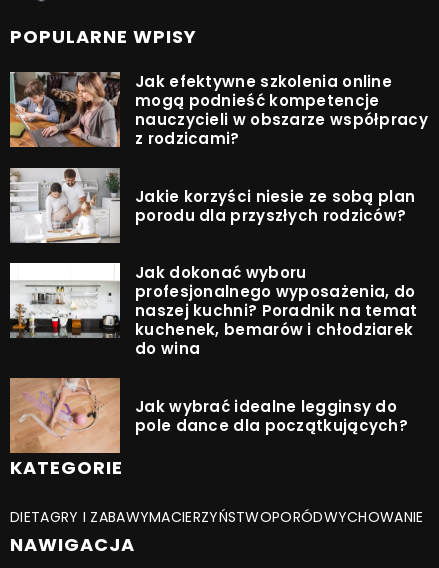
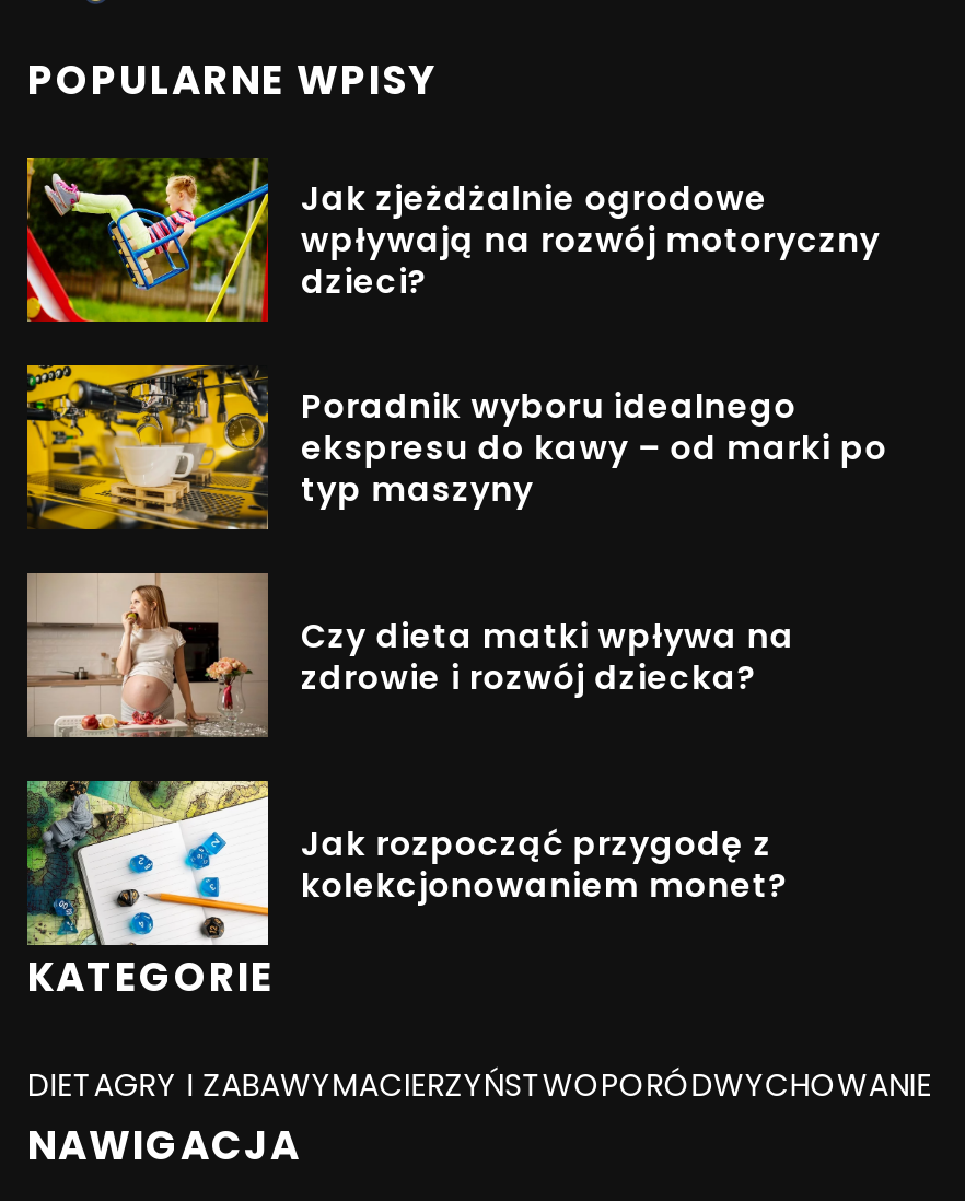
[9,71,428,149] [image] | Jak efektywne szkolenia online | mogą podnieść kompetencje | nauczycieli w obszarze współpracy | z rodzicami? -> [25,155,880,324] [image] | Jak zjeżdżalnie ogrodowe | wpływają na rozwój motoryczny | dzieci?
[9,167,415,244] [image] | Jakie korzyści niesie ze sobą plan | porodu dla przyszłych rodziców? -> [25,363,887,532] [image] | Poradnik wyboru idealnego | ekspresu do kawy – od marki po | typ maszyny
[9,262,418,359] [image] | Jak dokonać wyboru | profesjonalnego wyposażenia, do | naszej kuchni? Poradnik na temat | kuchenek, bemarów i chłodziarek | do wina -> [25,571,794,737] [image] | Czy dieta matki wpływa na | zdrowie i rozwój dziecka?
[9,377,408,453] [image] | Jak wybrać idealne legginsy do | pole dance dla początkujących? -> [25,779,789,945] [image] | Jak rozpocząć przygodę z | kolekcjonowaniem monet?

